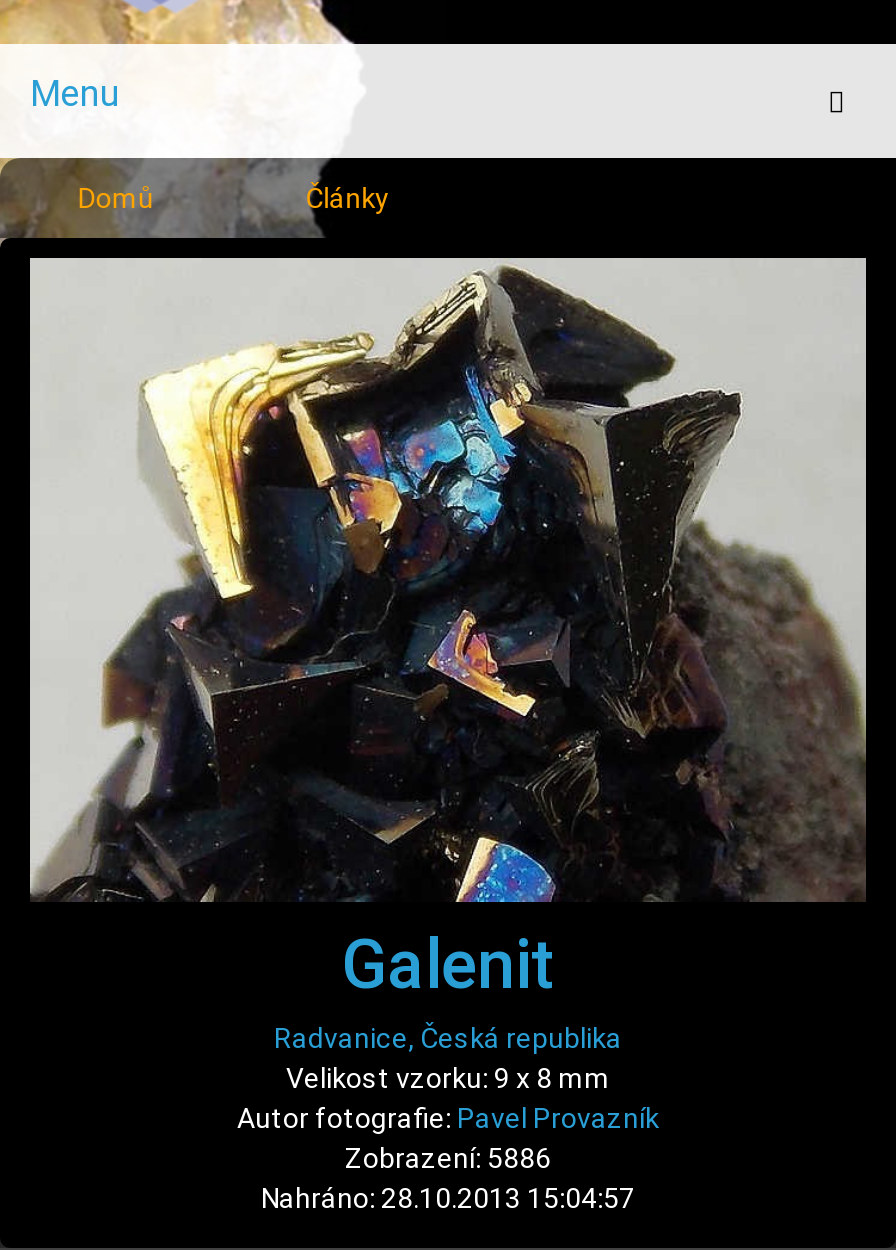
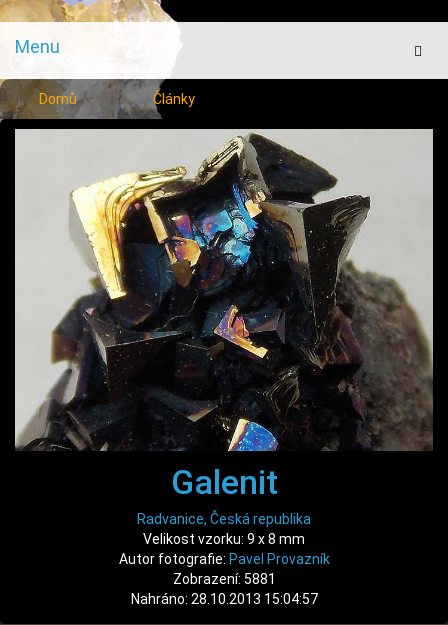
[345,1143,551,1175] Zobrazení: 5886 -> [172,571,275,587] Zobrazení: 5881

